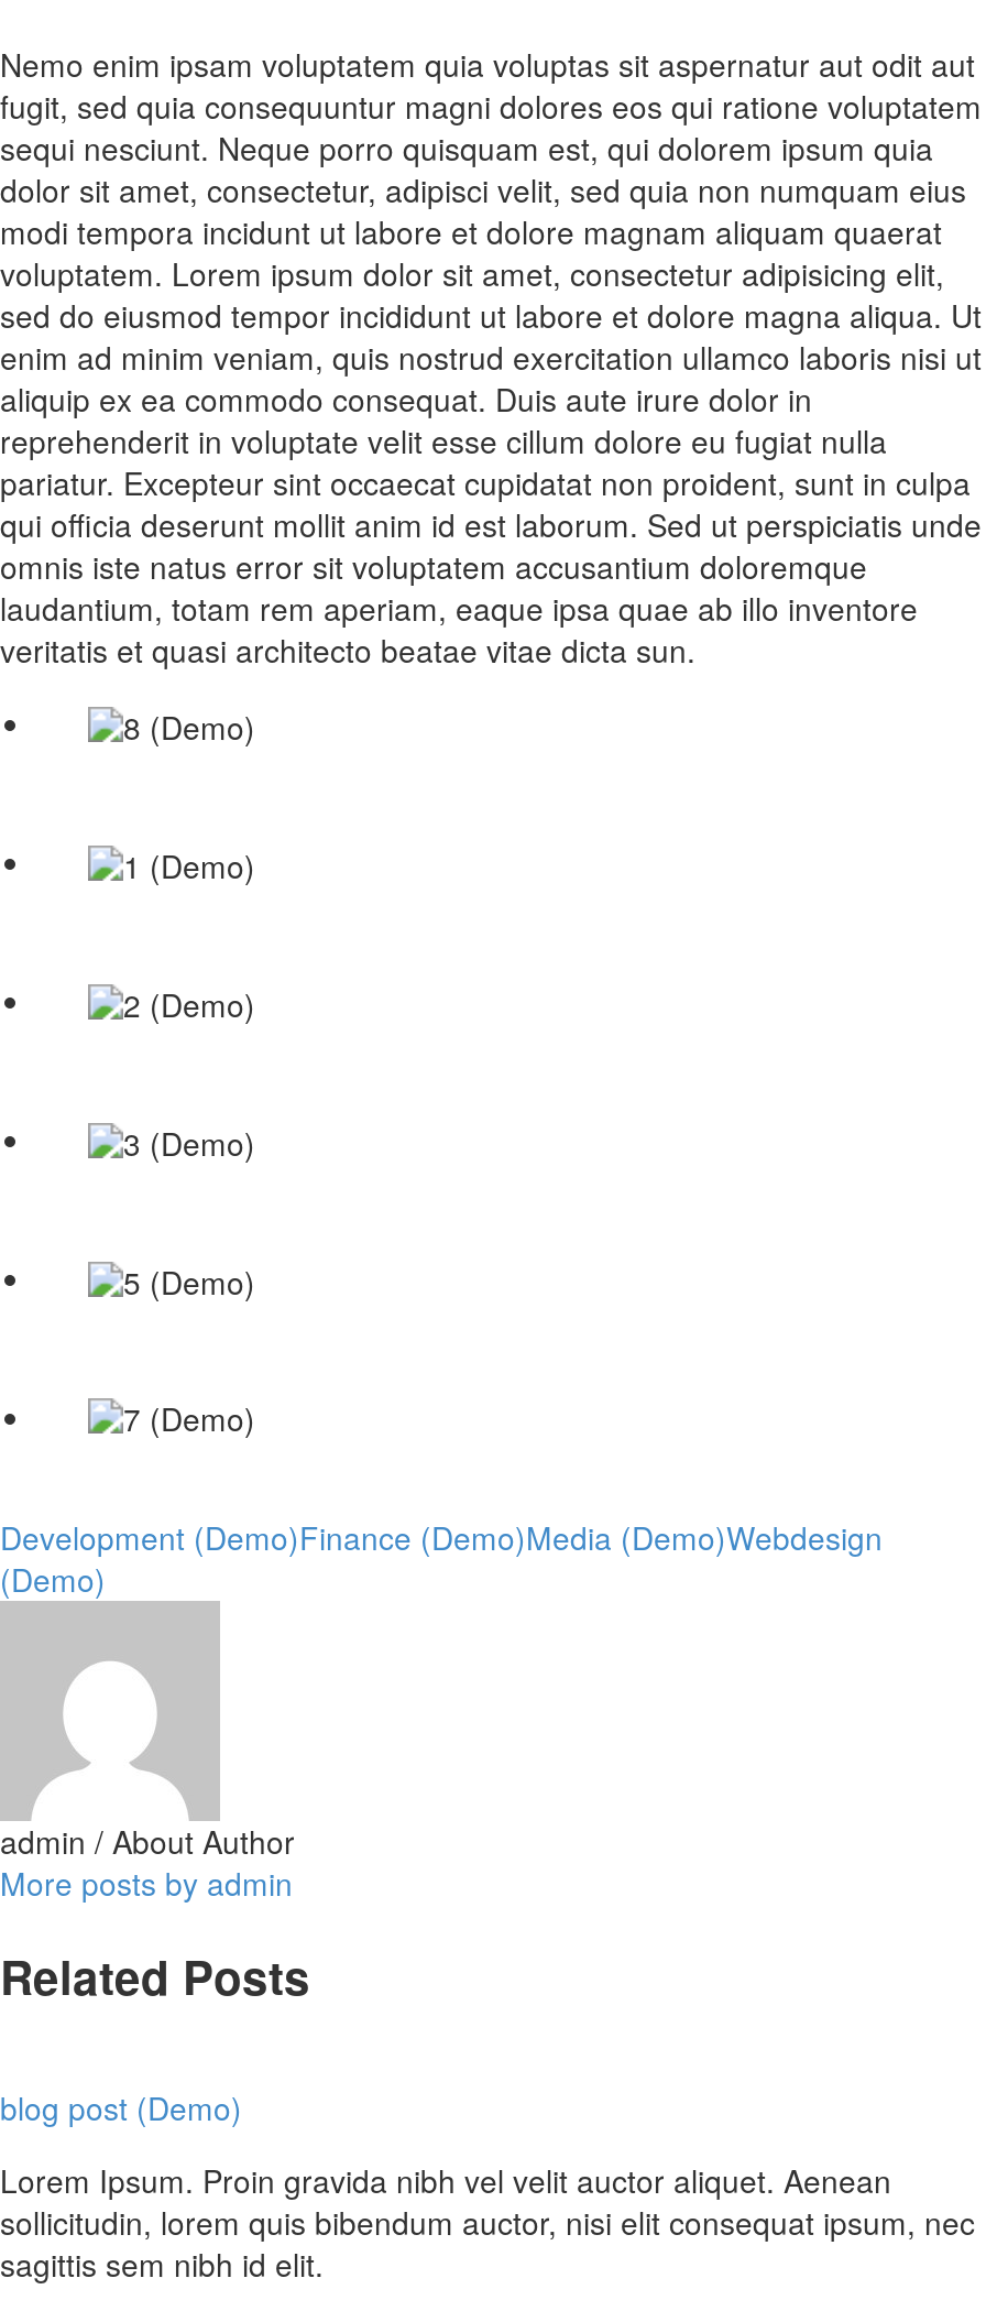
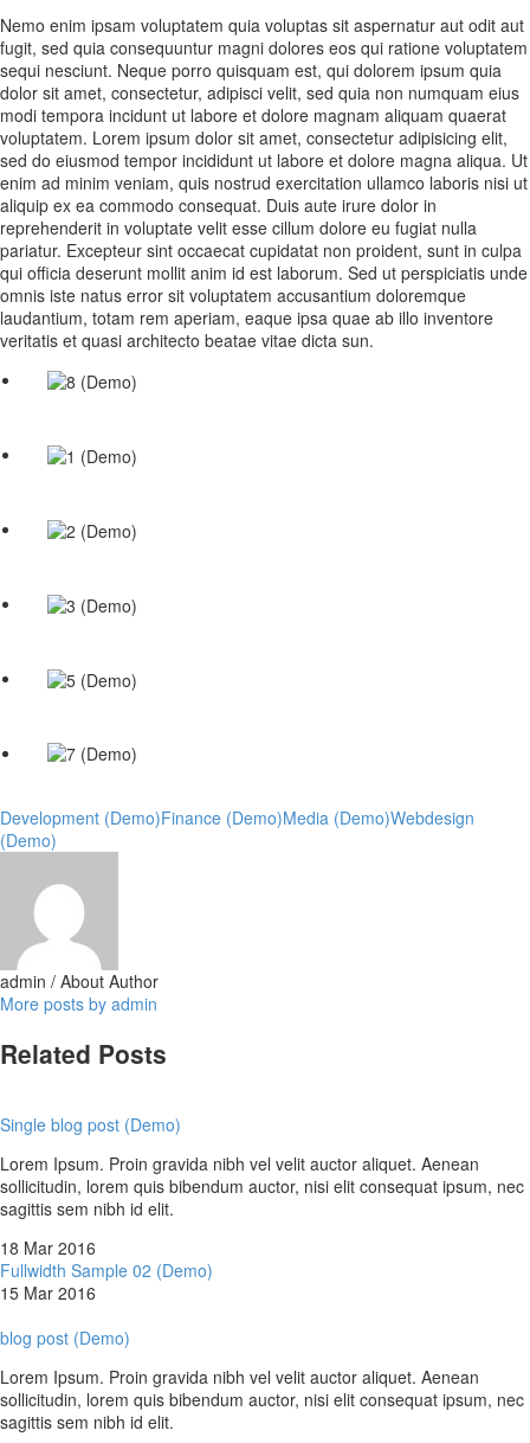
none -> [0,1113,524,1305] Single blog post (Demo) | Lorem Ipsum. Proin gravida nibh vel velit auctor aliquet. Aenean | sollicitudin, lorem quis bibendum auctor, nisi elit consequat ipsum, nec | sagittis sem nibh id elit. | 18 Mar 2016 | Fullwidth Sample 02 (Demo) | 15 Mar 2016

